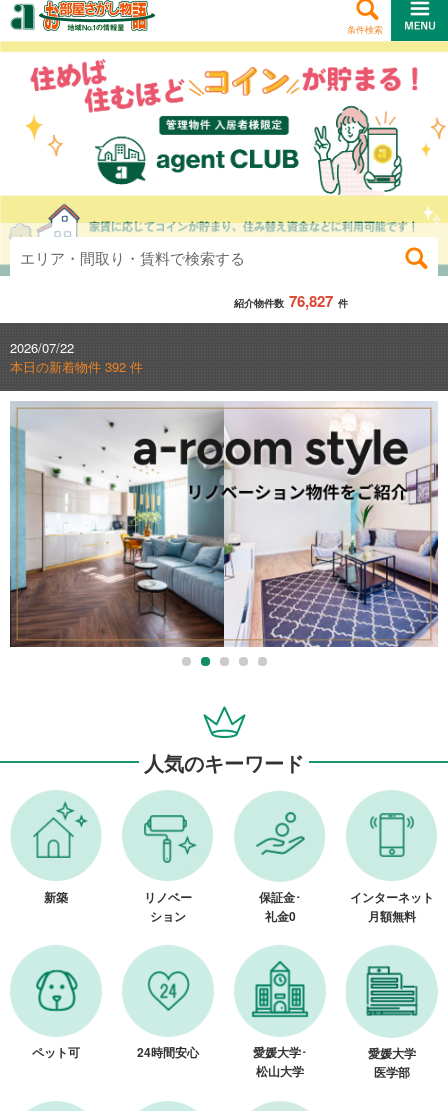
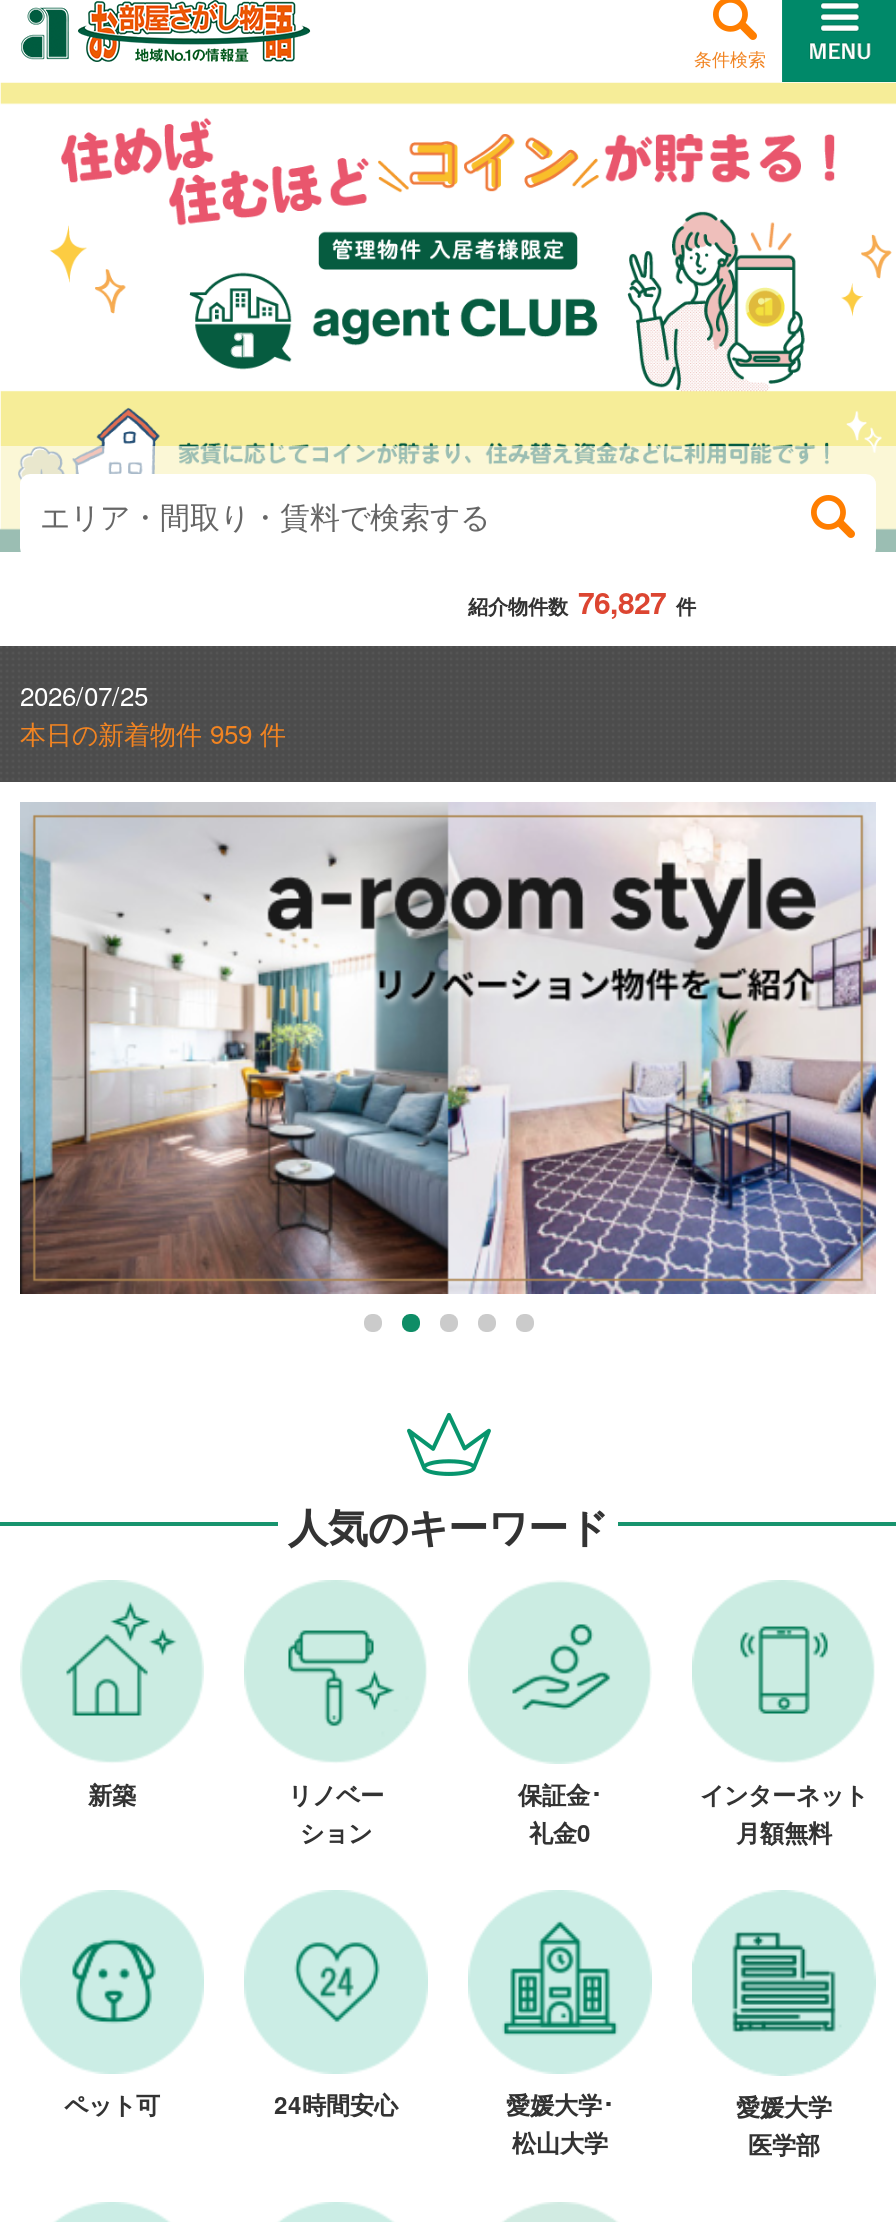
[10,338,74,357] 2026/07/22 -> [20,676,148,714] 2026/07/25
[10,357,143,376] 本日の新着物件 392 件 -> [20,714,286,752] 本日の新着物件 959 件

